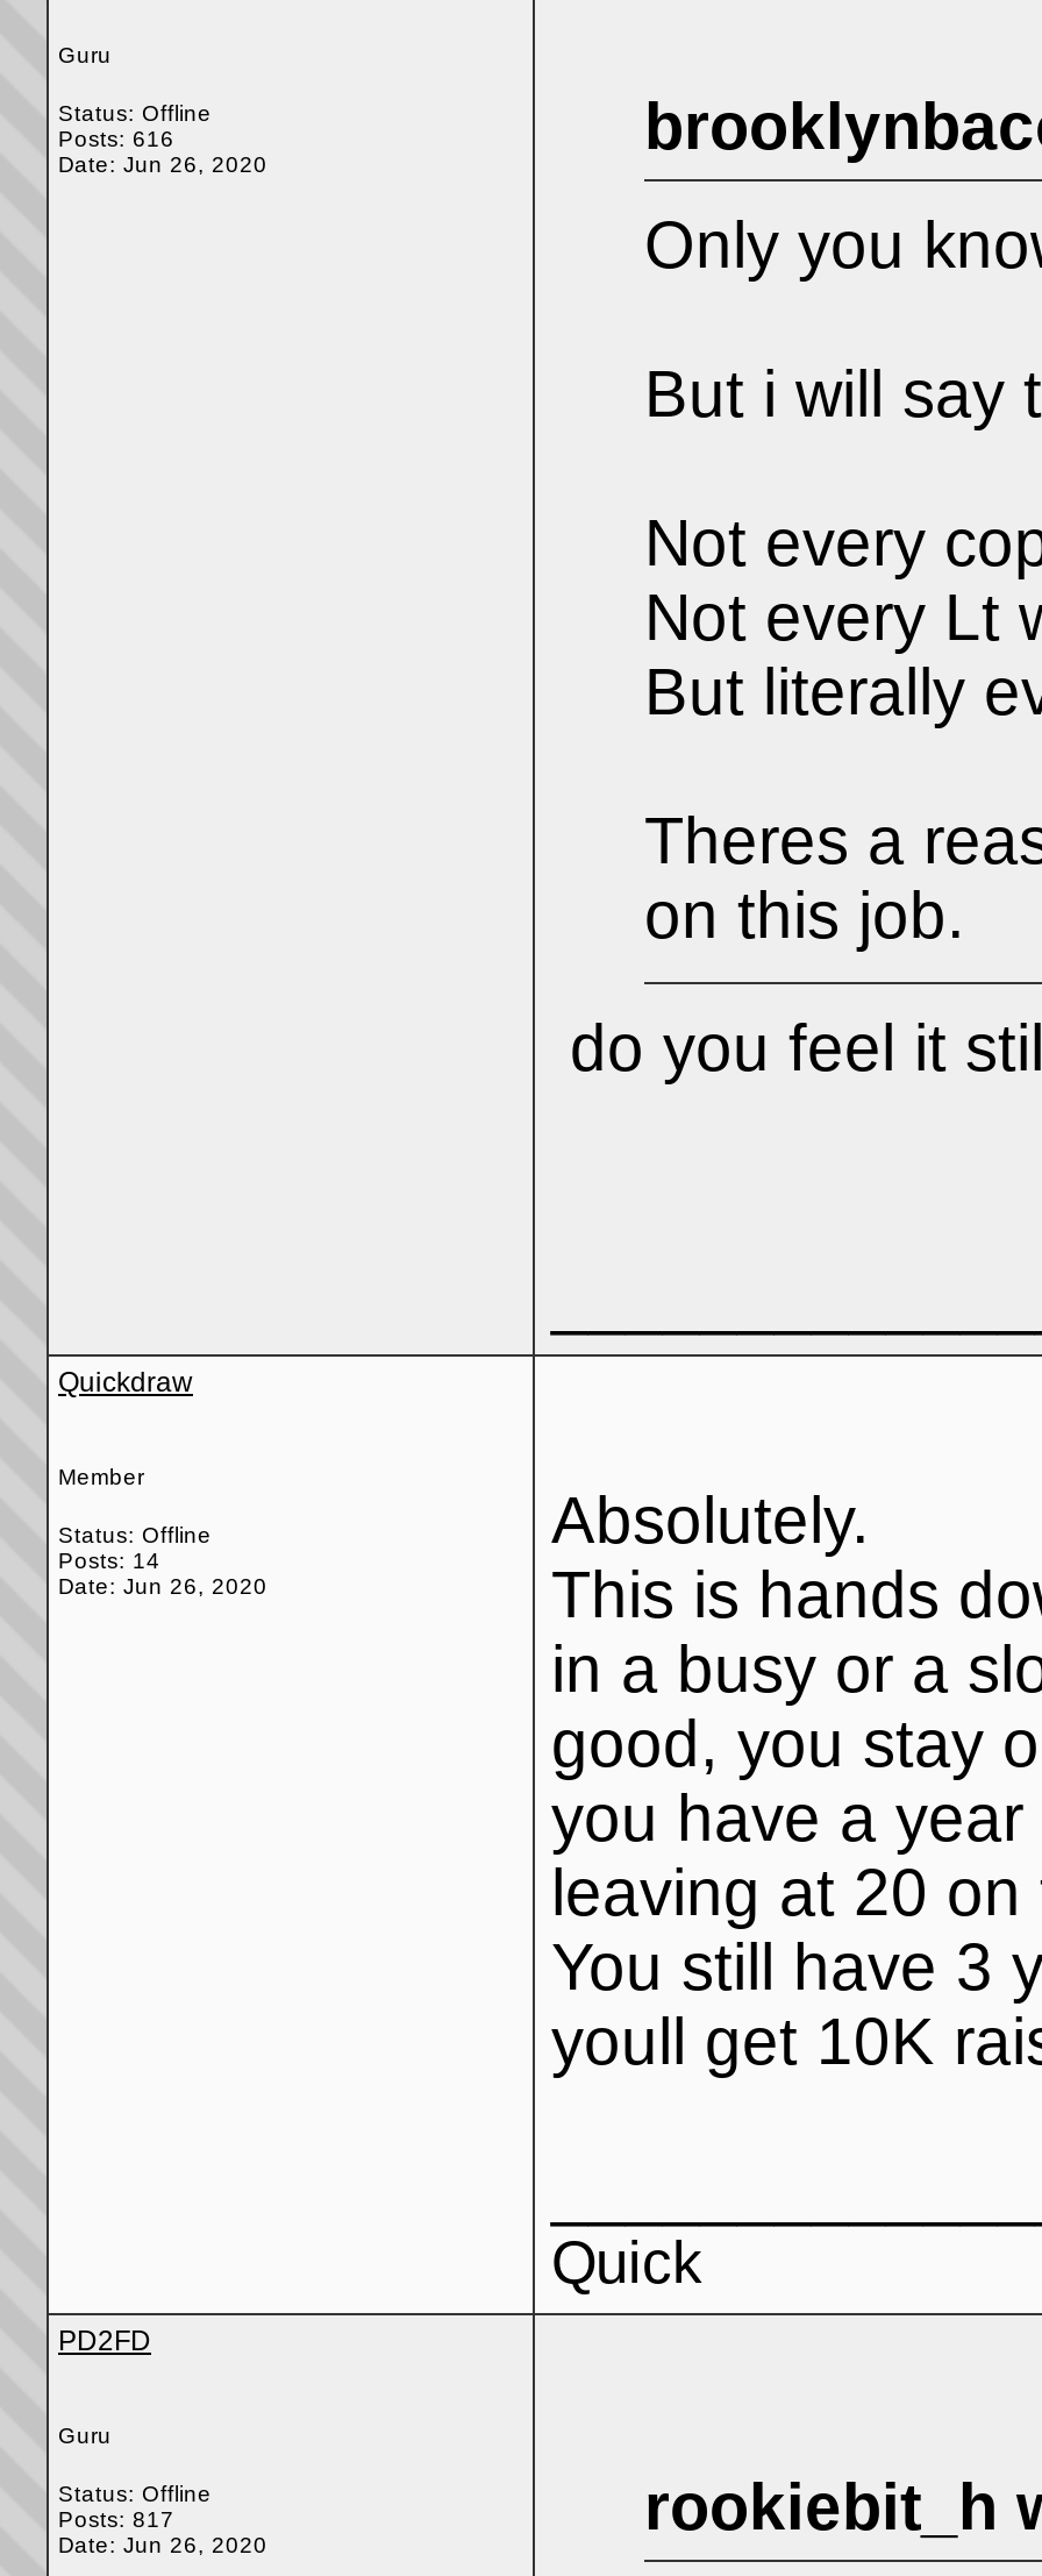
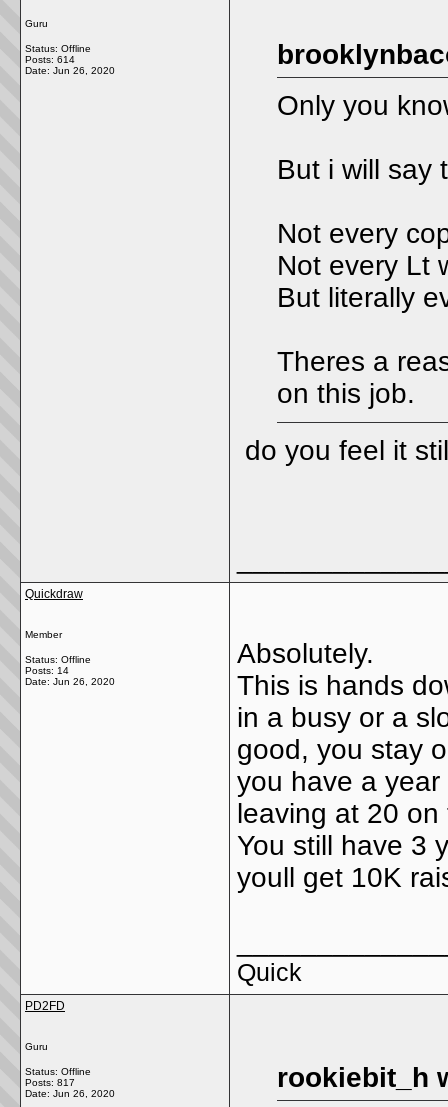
[58,126,174,151] Posts: 616 -> [25,54,75,65] Posts: 614

